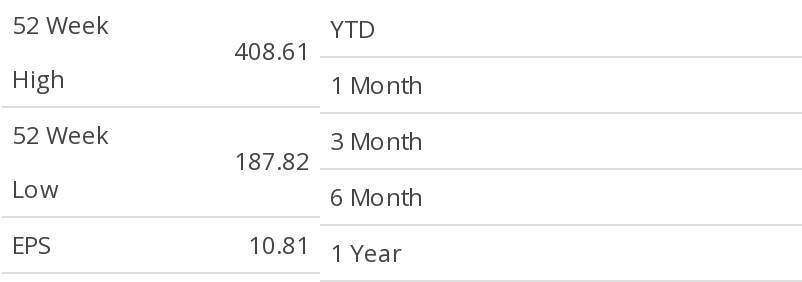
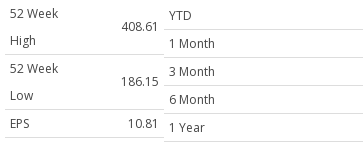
[234,145,310,179] 187.82 -> [121,73,159,90] 186.15

